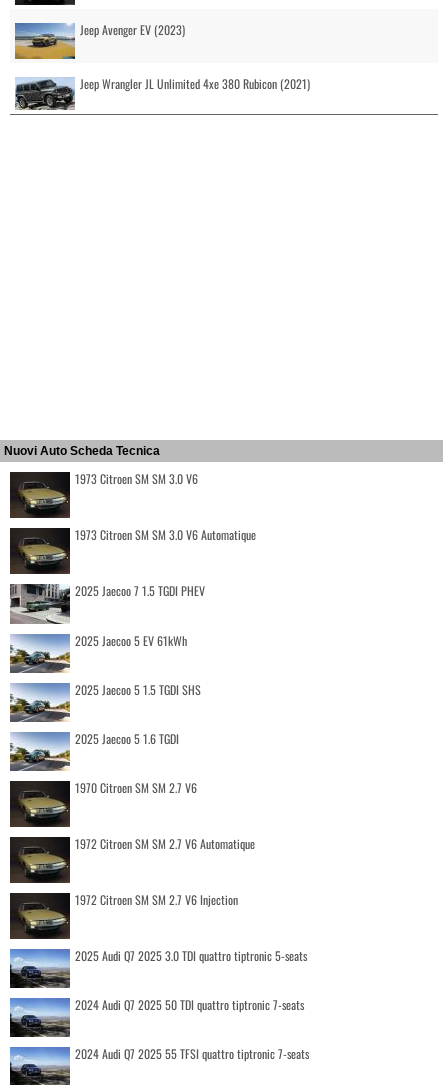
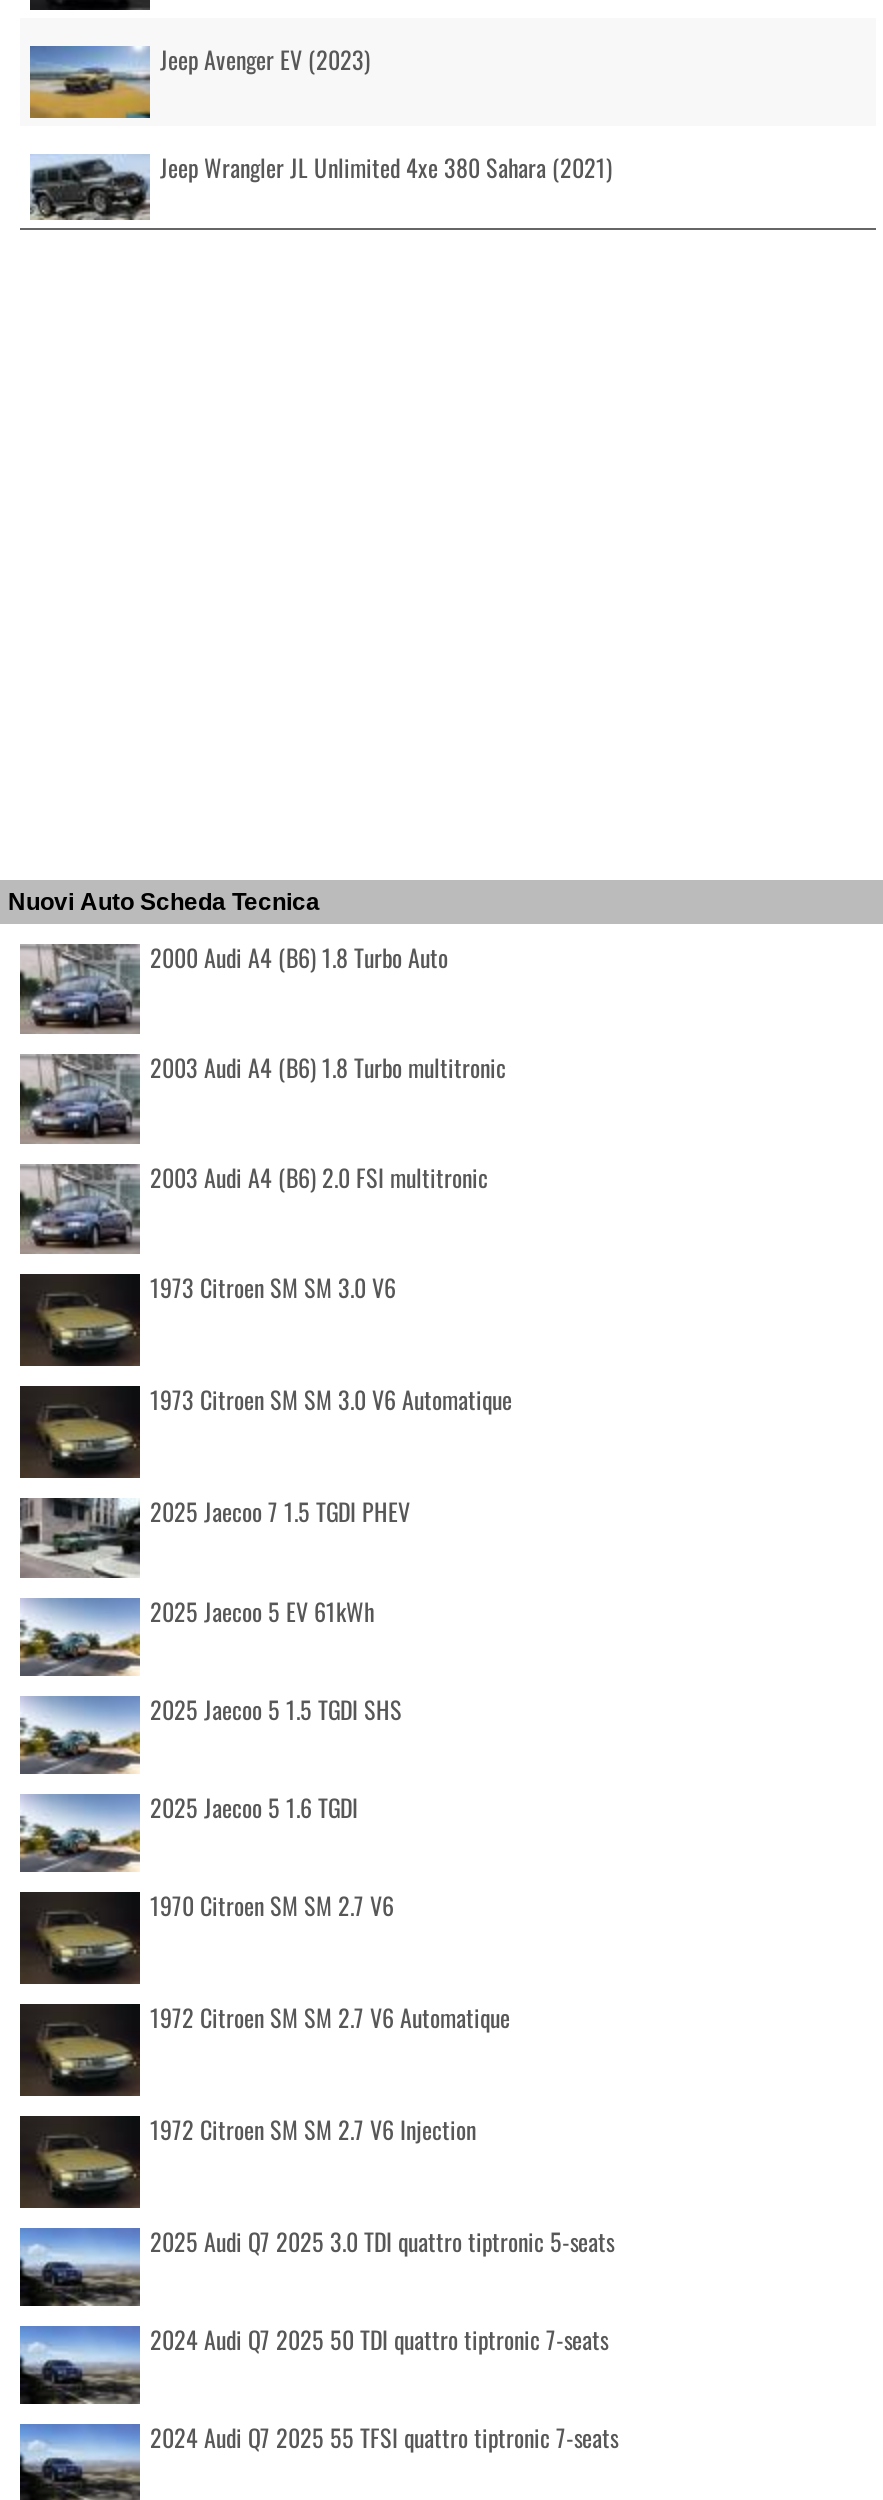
[80,74,310,91] Jeep Wrangler JL Unlimited 4xe 380 Rubicon (2021) -> [160,149,612,183] Jeep Wrangler JL Unlimited 4xe 380 Sahara (2021)
none -> [20,939,506,1193] [image] | 2000 Audi A4 (B6) 1.8 Turbo Auto | 2003 Audi A4 (B6) 1.8 Turbo multitronic | 2003 Audi A4 (B6) 2.0 FSI multitronic
none -> [20,1052,140,1146] [image]
none -> [20,1162,140,1252] [image]

